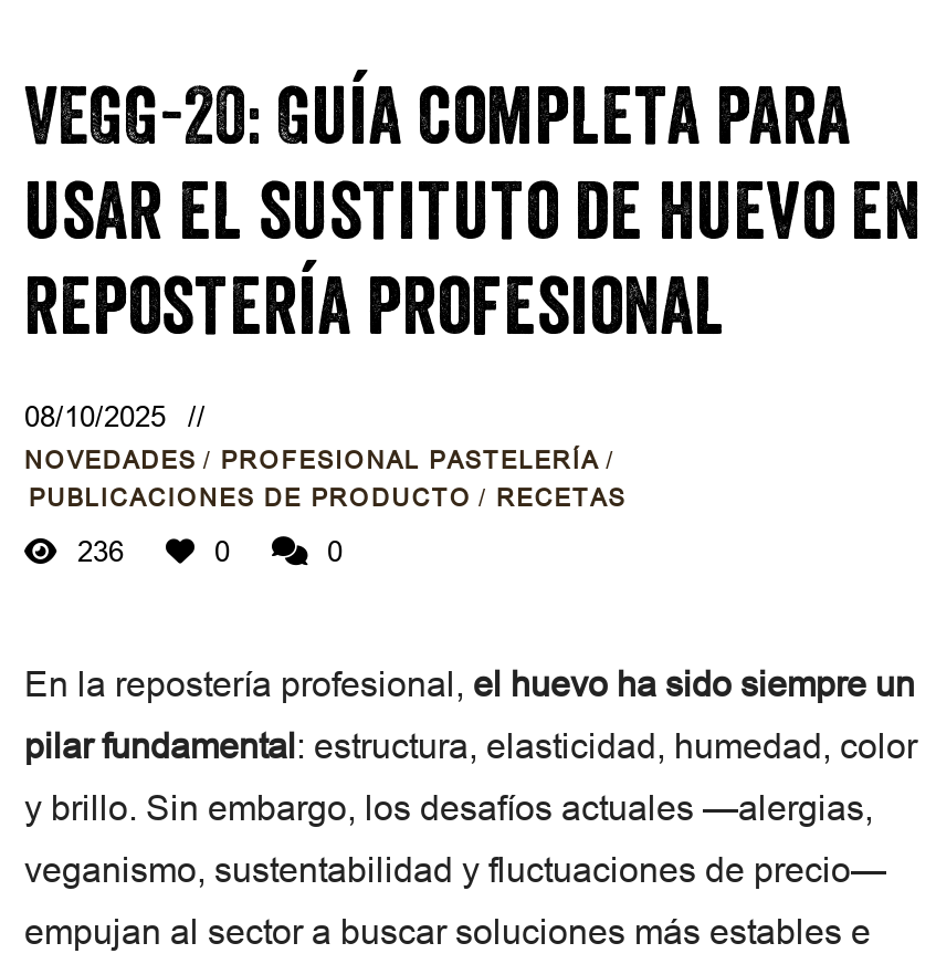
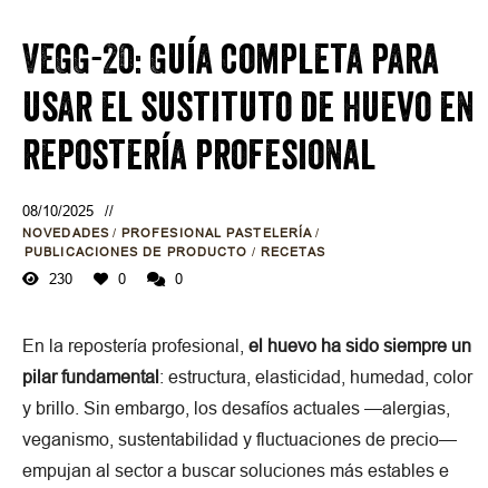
[77,532,124,568] 236 -> [49,269,72,287] 230

